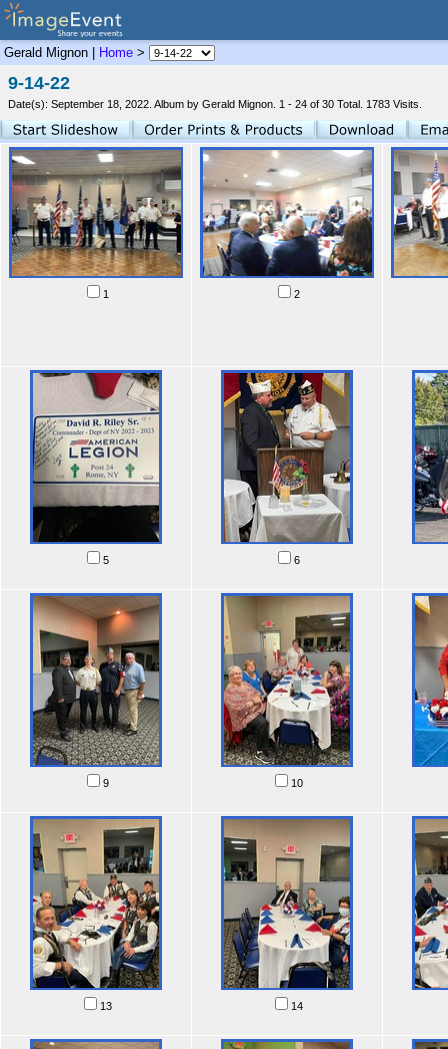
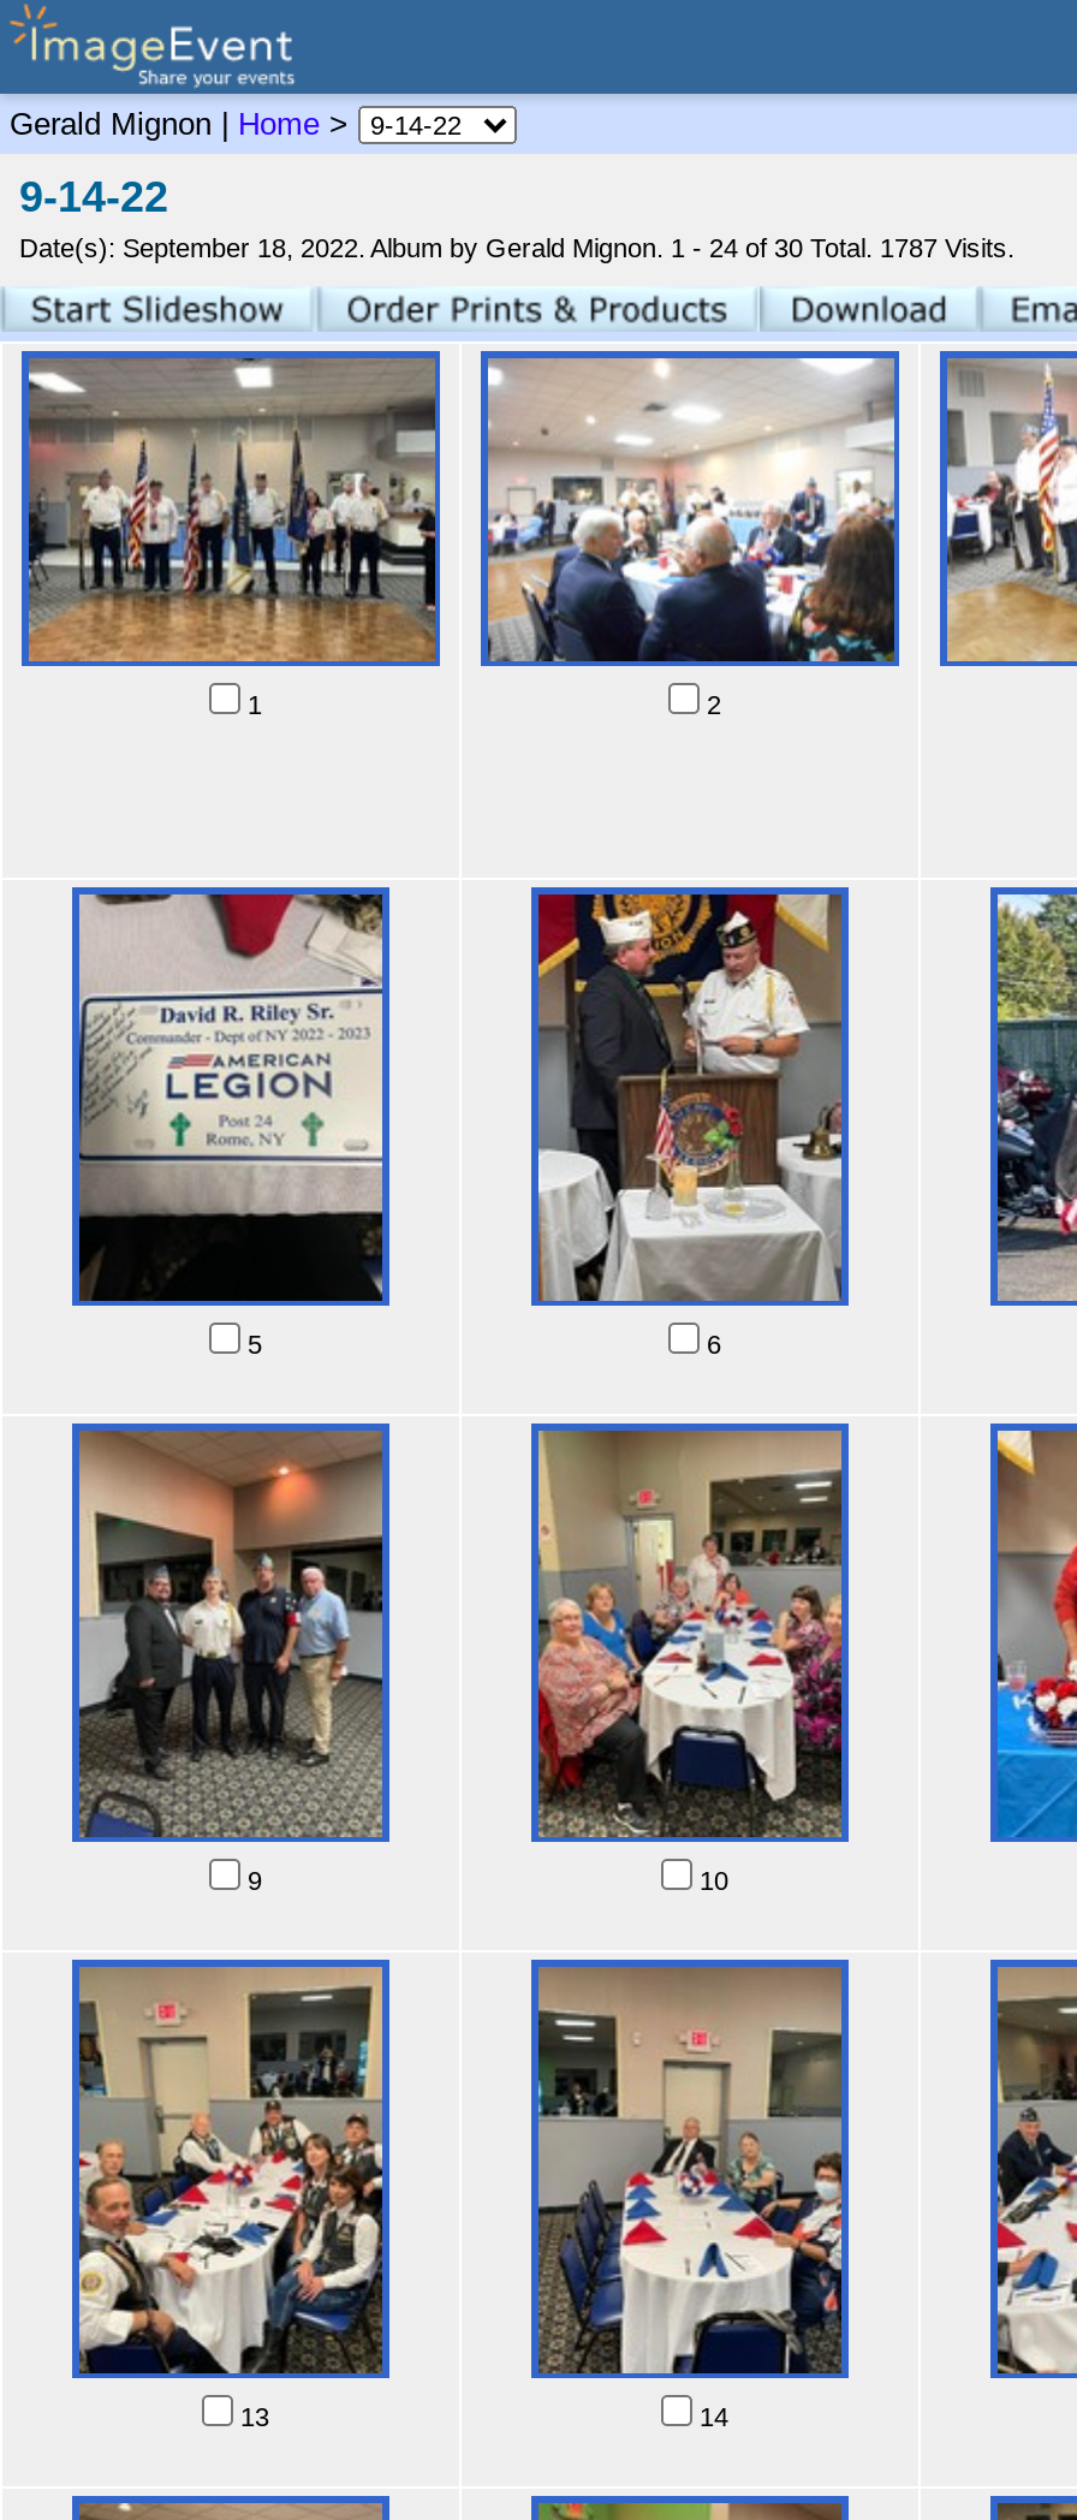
[8,98,422,110] Date(s): September 18, 2022. Album by Gerald Mignon. 1 - 24 of 30 Total. 1783 Visits. -> [19,233,1014,262] Date(s): September 18, 2022. Album by Gerald Mignon. 1 - 24 of 30 Total. 1787 Visits.

